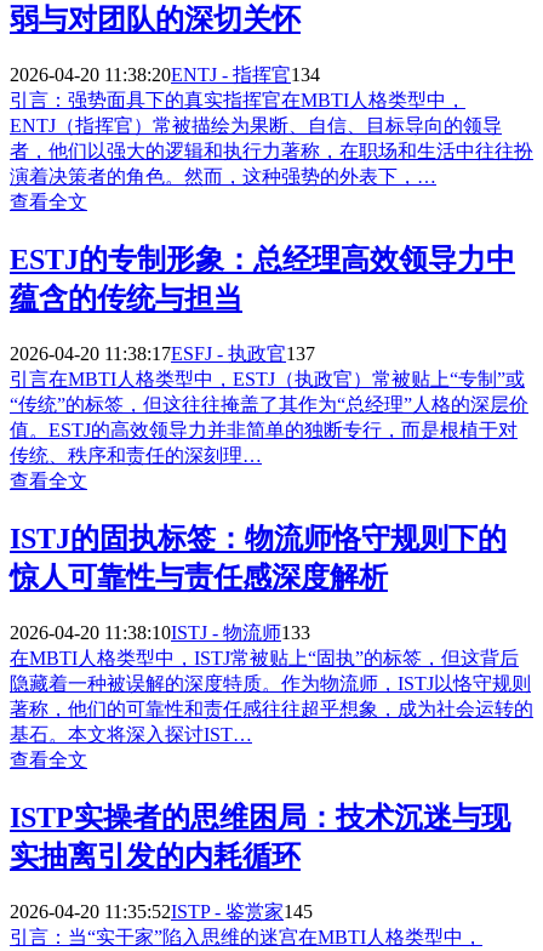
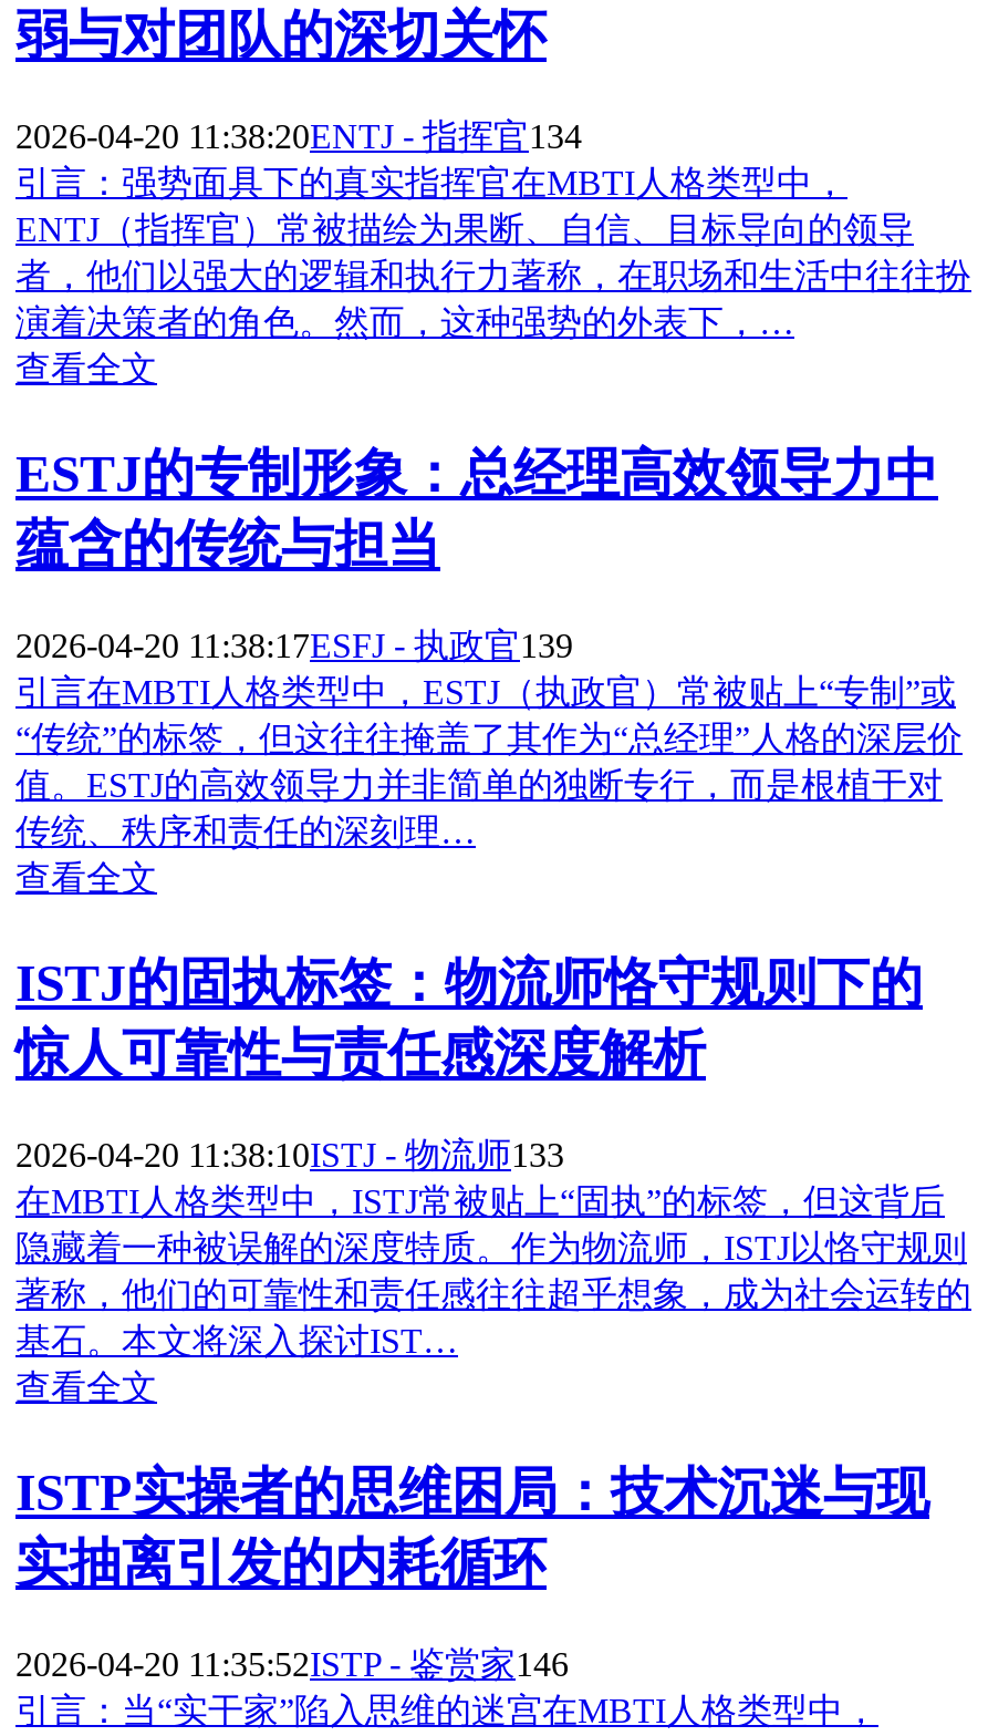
[10,344,315,364] 2026-04-20 11:38:17ESFJ - 执政官137 -> [15,627,573,665] 2026-04-20 11:38:17ESFJ - 执政官139
[10,901,313,922] 2026-04-20 11:35:52ISTP - 鉴赏家145 -> [15,1645,569,1682] 2026-04-20 11:35:52ISTP - 鉴赏家146

